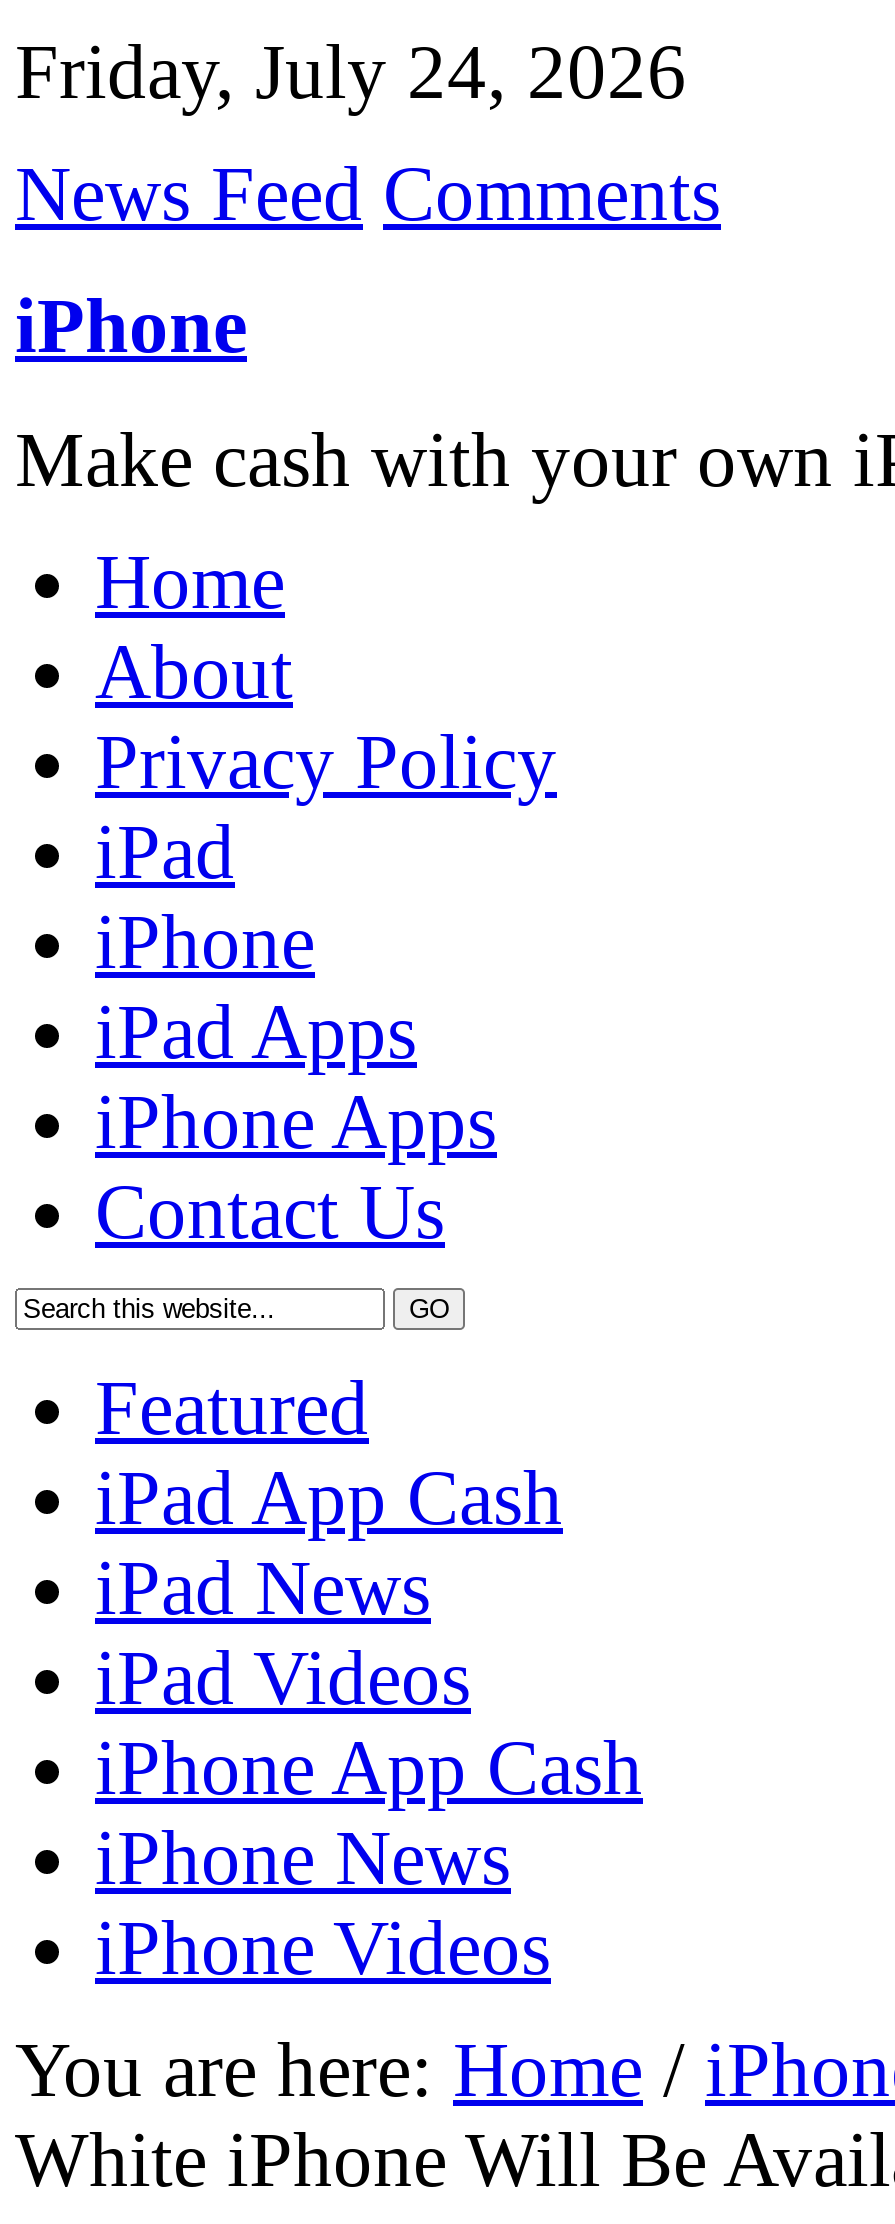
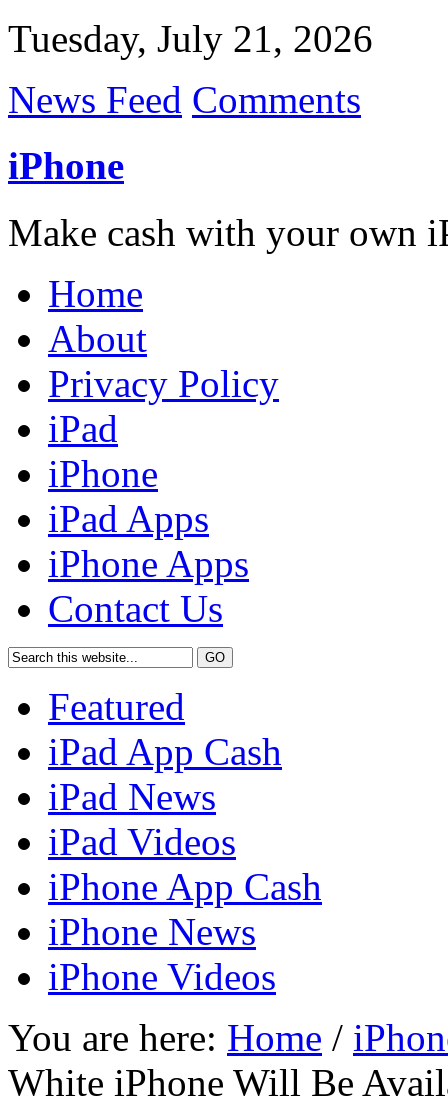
[15,28,687,114] Friday, July 24, 2026 -> [8,17,373,60] Tuesday, July 21, 2026

